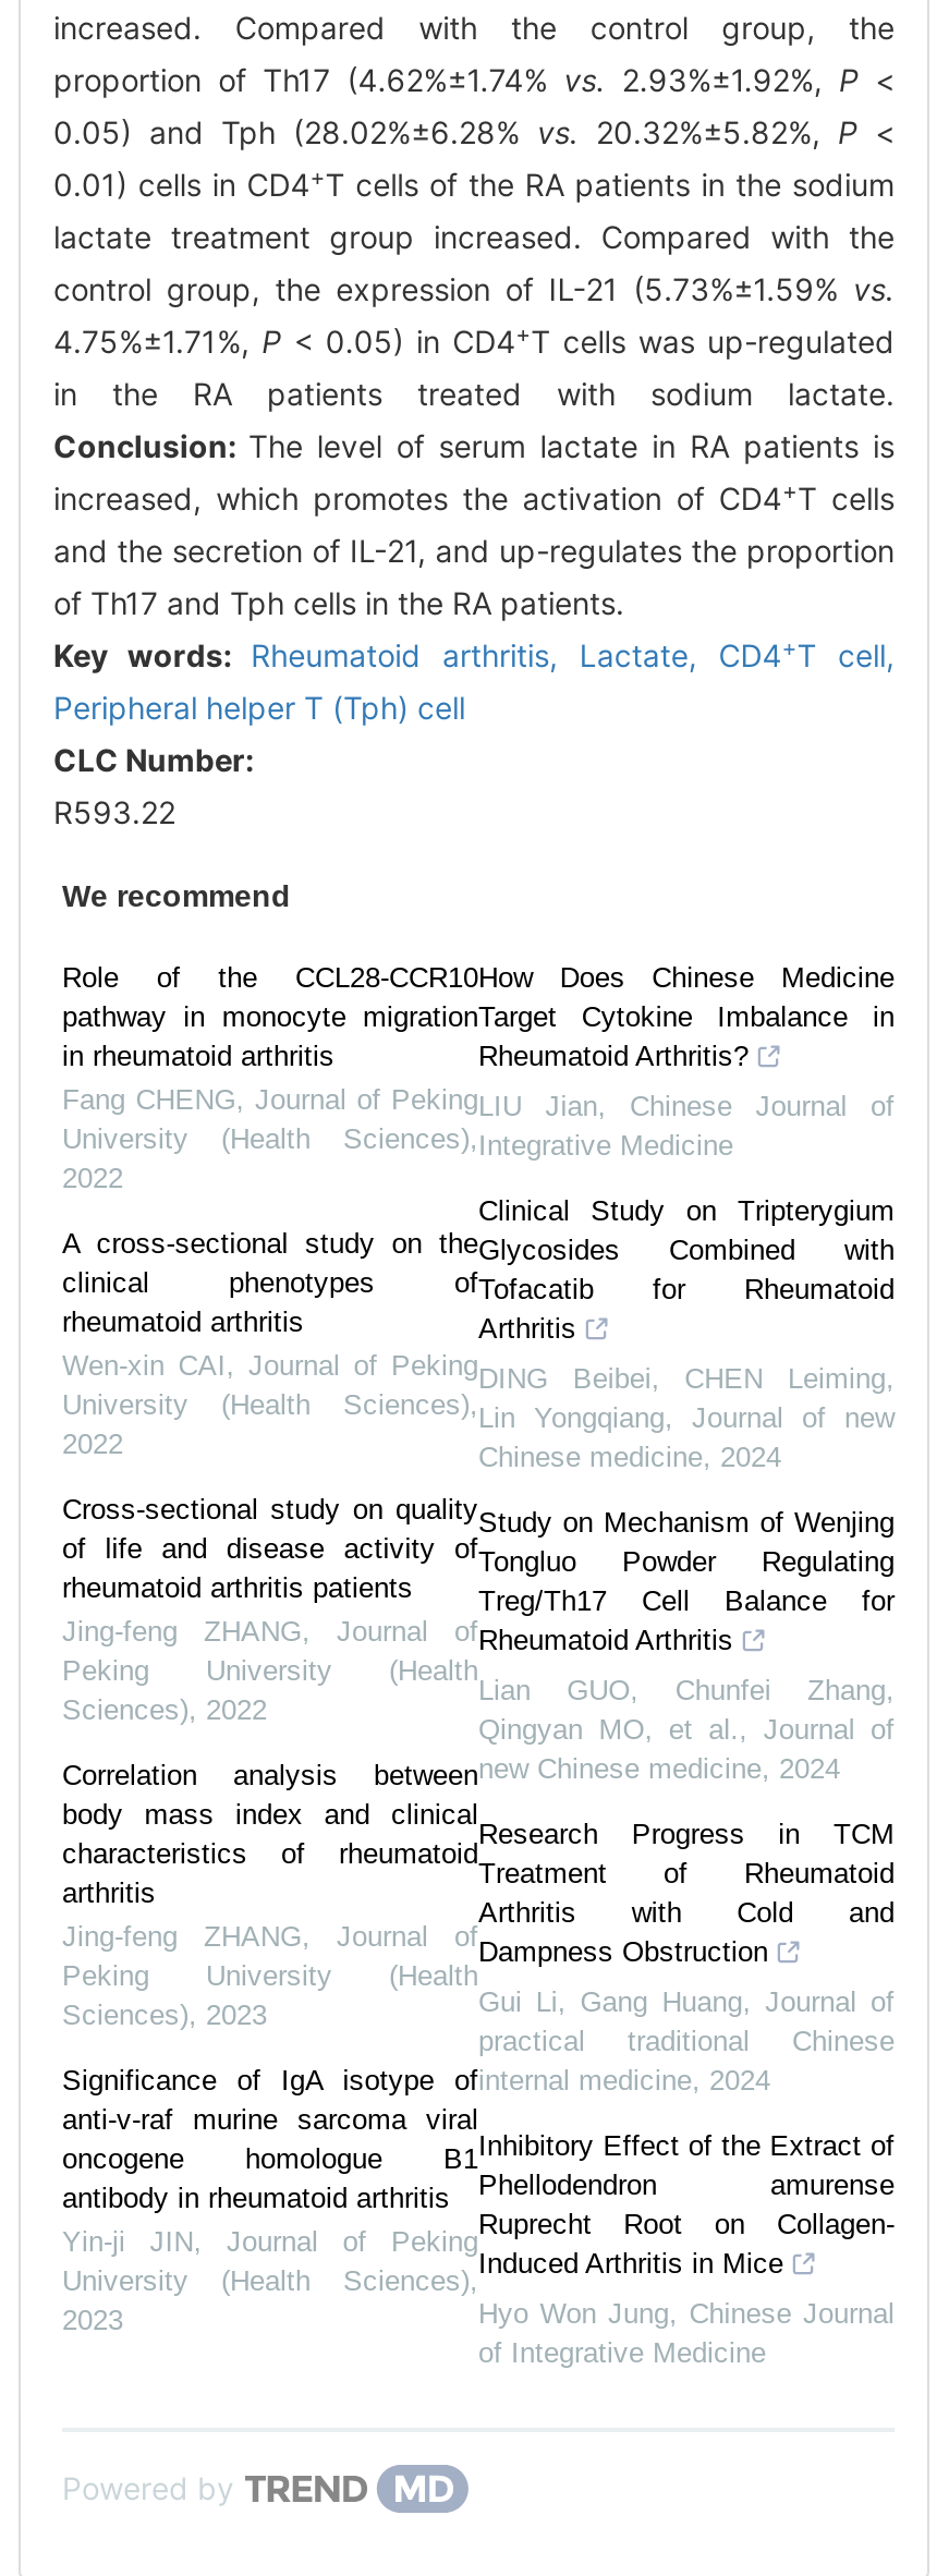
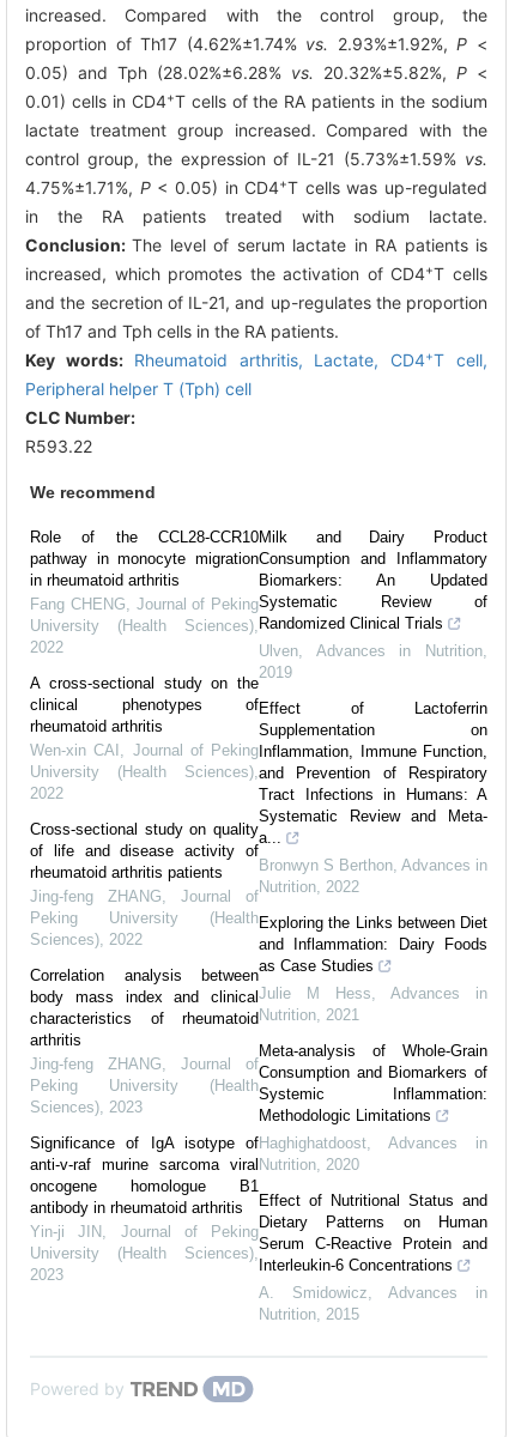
[478,962,895,1073] How Does Chinese Medicine | Target Cytokine Imbalance in | Rheumatoid Arthritis? -> [259,529,487,633] Milk and Dairy Product | Consumption and Inflammatory | Biomarkers: An Updated | Systematic Review of | Randomized Clinical Trials
[478,1091,895,1162] LIU Jian, Chinese Journal of | Integrative Medicine -> [259,642,487,682] Ulven, Advances in Nutrition, | 2019
[478,1195,895,1346] Clinical Study on Tripterygium | Glycosides Combined with | Tofacatib for Rheumatoid | Arthritis -> [259,700,487,847] Effect of Lactoferrin | Supplementation on | Inflammation, Immune Function, | and Prevention of Respiratory | Tract Infections in Humans: A | Systematic Review and Meta- | a...
[478,1363,895,1474] DING Beibei, CHEN Leiming, | Lin Yongqiang, Journal of new | Chinese medicine, 2024 -> [259,857,487,896] Bronwyn S Berthon, Advances in | Nutrition, 2022
[478,1507,895,1657] Study on Mechanism of Wenjing | Tongluo Powder Regulating | Treg/Th17 Cell Balance for | Rheumatoid Arthritis -> [259,914,487,975] Exploring the Links between Diet | and Inflammation: Dairy Foods | as Case Studies
[478,1675,895,1786] Lian GUO, Chunfei Zhang, | Qingyan MO, et al., Journal of | new Chinese medicine, 2024 -> [259,985,487,1024] Julie M Hess, Advances in | Nutrition, 2021
[478,1818,895,1969] Research Progress in TCM | Treatment of Rheumatoid | Arthritis with Cold and | Dampness Obstruction -> [259,1042,487,1125] Meta-analysis of Whole-Grain | Consumption and Biomarkers of | Systemic Inflammation: | Methodologic Limitations
[478,1986,895,2097] Gui Li, Gang Huang, Journal of | practical traditional Chinese | internal medicine, 2024 -> [259,1135,487,1174] Haghighatdoost, Advances in | Nutrition, 2020
[478,2130,895,2280] Inhibitory Effect of the Extract of | Phellodendron amurense | Ruprecht Root on Collagen- | Induced Arthritis in Mice -> [259,1192,487,1275] Effect of Nutritional Status and | Dietary Patterns on Human | Serum C-Reactive Protein and | Interleukin-6 Concentrations
[478,2298,895,2370] Hyo Won Jung, Chinese Journal | of Integrative Medicine -> [259,1284,487,1324] A. Smidowicz, Advances in | Nutrition, 2015

